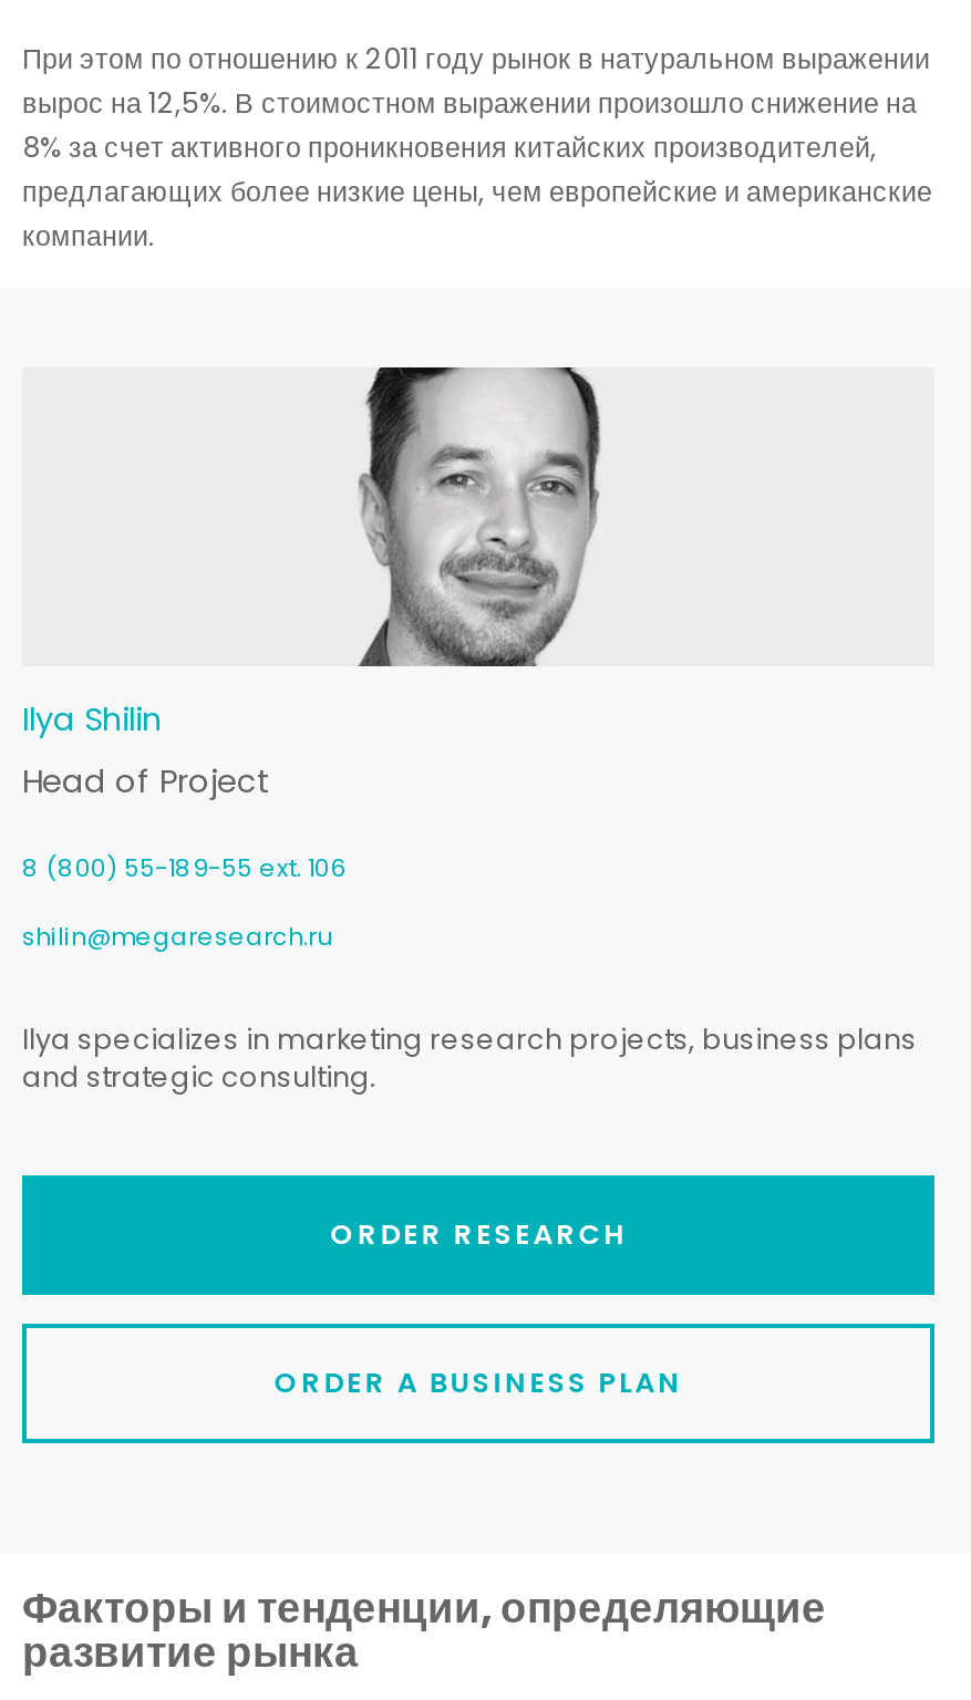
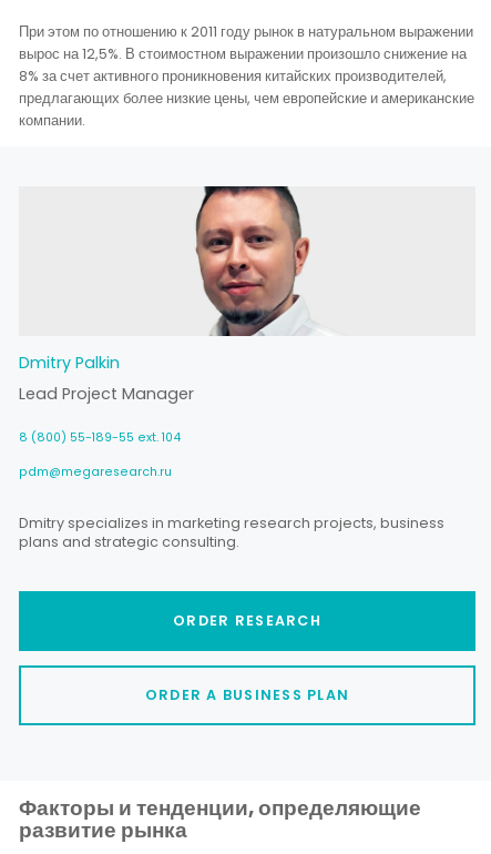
[357,365,602,668] [image] -> [188,185,310,336] [image]
[22,698,270,803] Ilya Shilin | Head of Project -> [19,352,194,405] Dmitry Palkin | Lead Project Manager
[22,852,345,885] 8 (800) 55-189-55 ext. 106 -> [19,429,181,446] 8 (800) 55-189-55 ext. 104
[22,920,332,953] shilin@megaresearch.ru -> [19,463,172,480] pdm@megaresearch.ru
[22,1020,917,1095] Ilya specializes in marketing research projects, business plans | and strategic consulting. -> [19,513,444,551] Dmitry specializes in marketing research projects, business | plans and strategic consulting.

